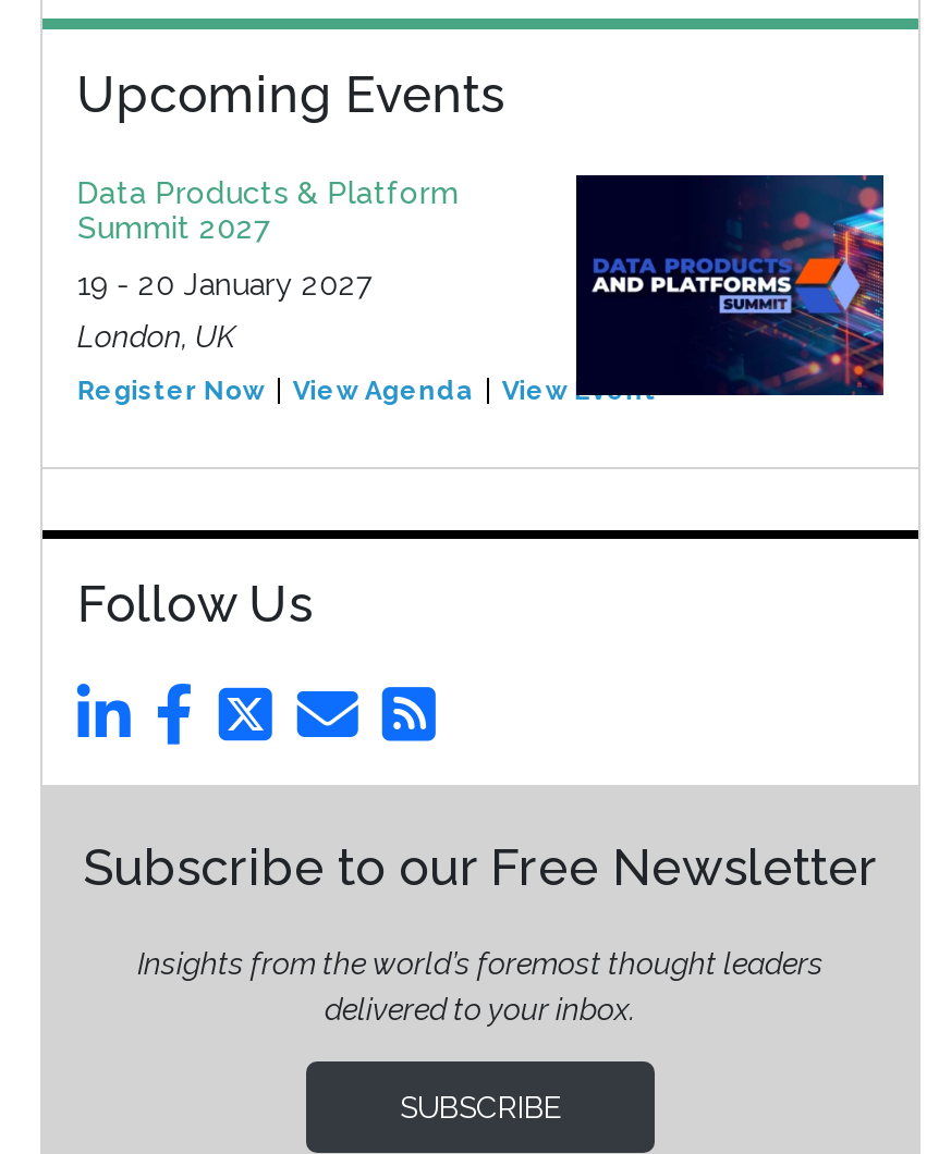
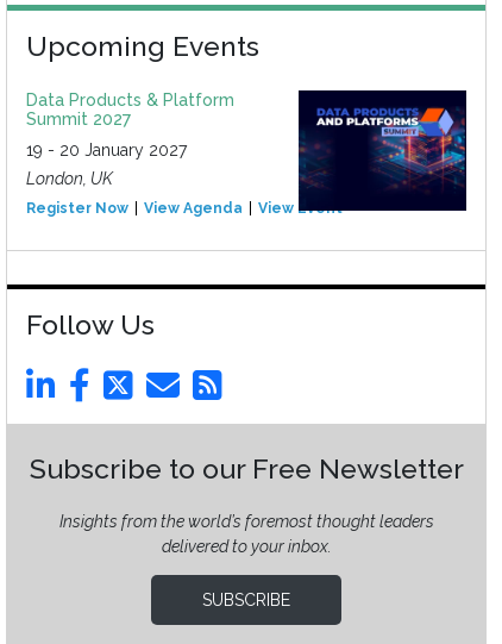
[576,175,886,395] [image] -> [299,90,468,211] [image]

